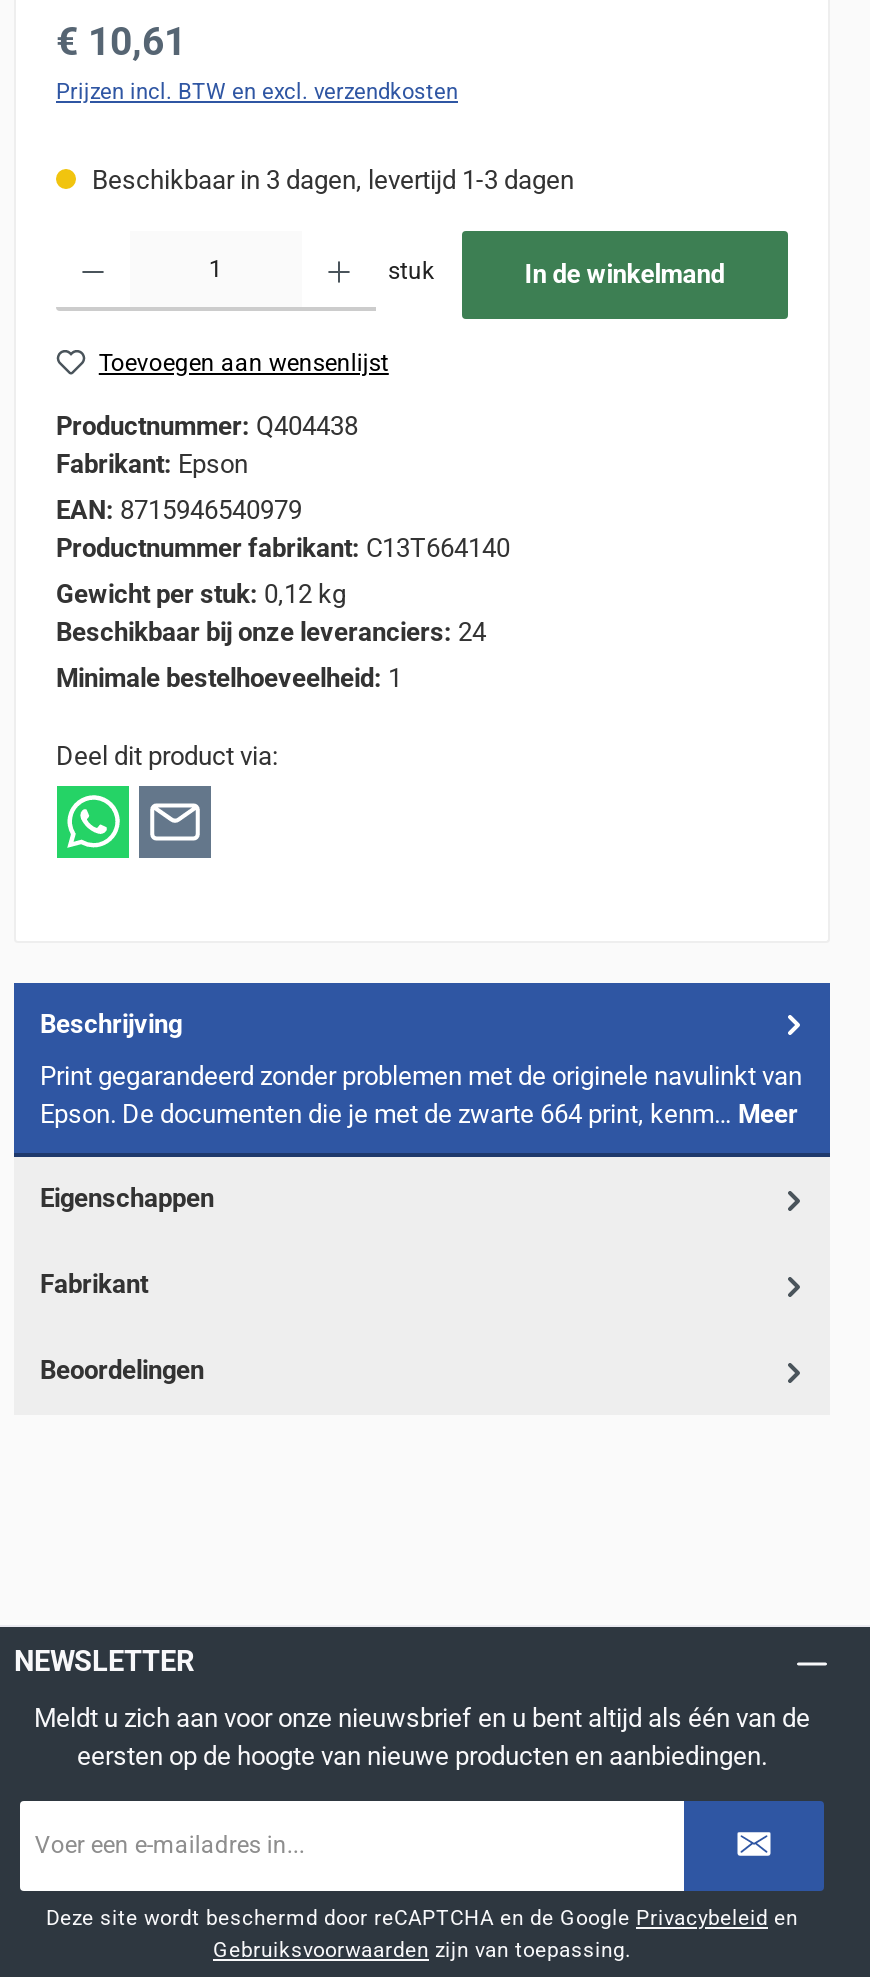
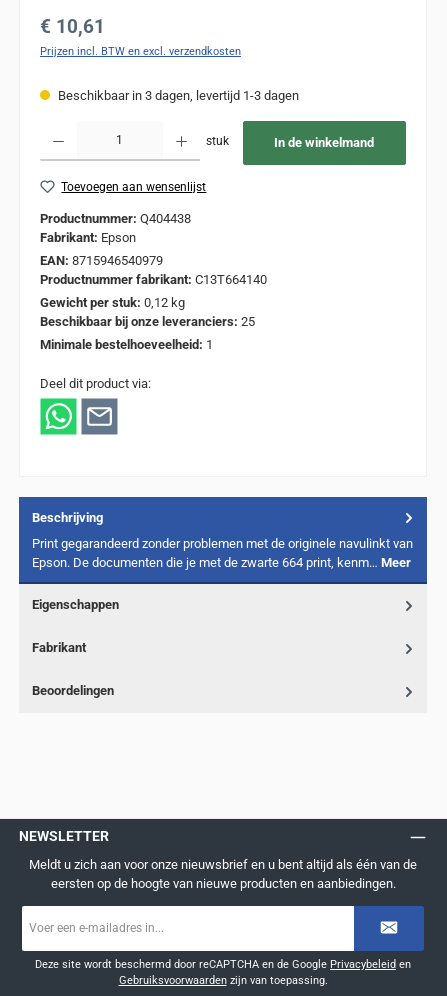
[56,618,486,648] Beschikbaar bij onze leveranciers: 24 -> [40,314,255,329] Beschikbaar bij onze leveranciers: 25

